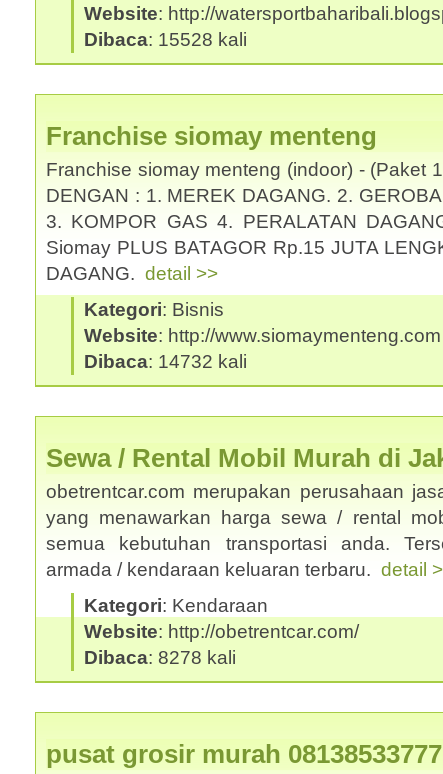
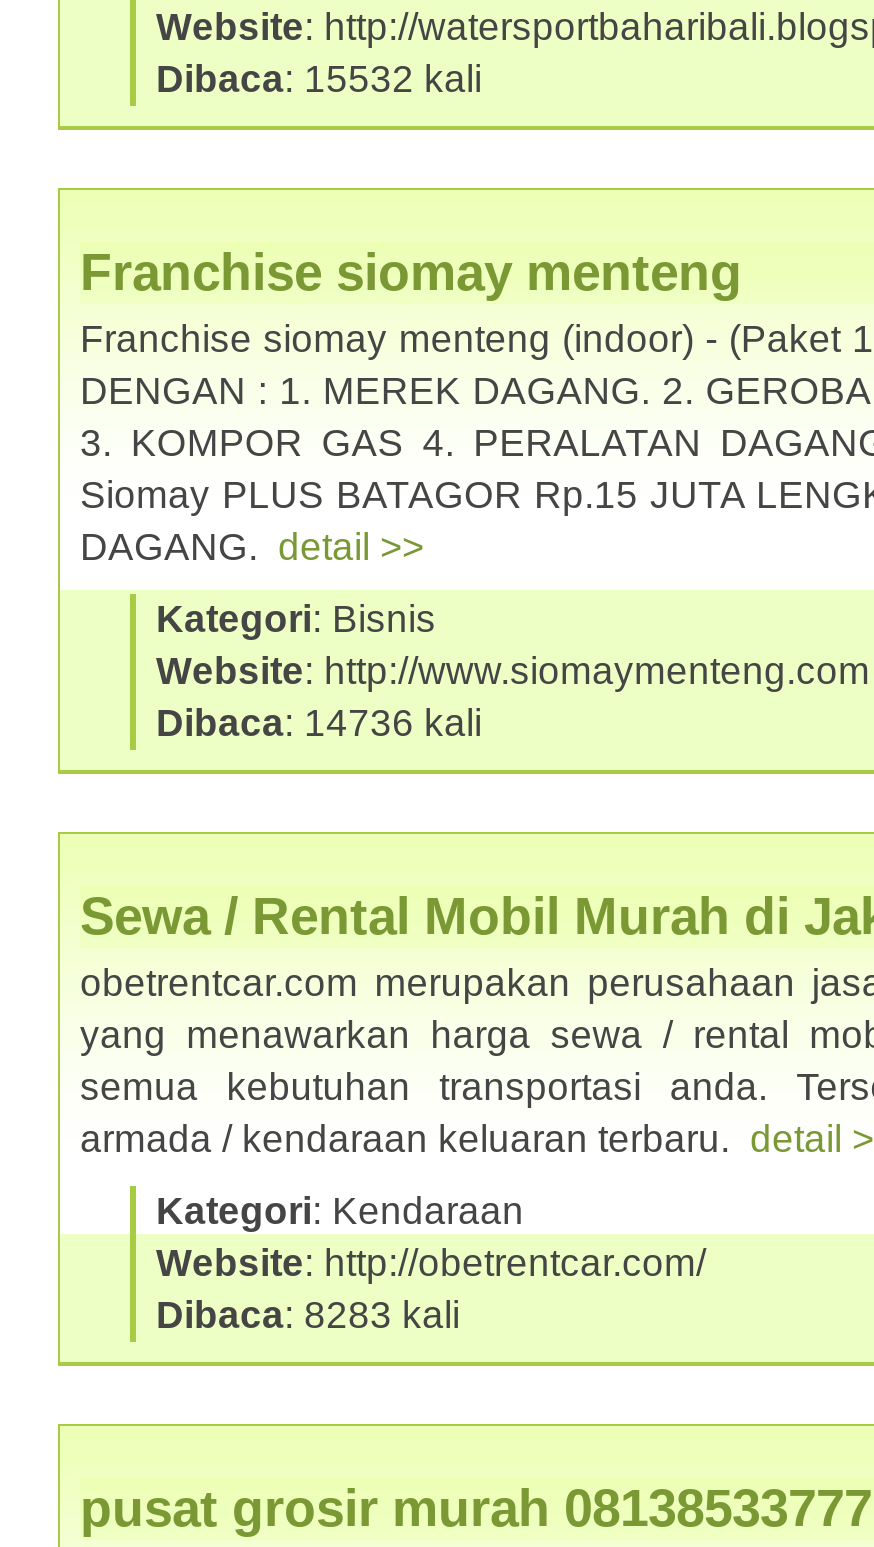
[84,29,247,50] Dibaca: 15528 kali -> [156,58,482,100] Dibaca: 15532 kali
[84,351,247,372] Dibaca: 14732 kali -> [156,702,482,744] Dibaca: 14736 kali
[84,647,236,668] Dibaca: 8278 kali -> [156,1294,460,1336] Dibaca: 8283 kali

